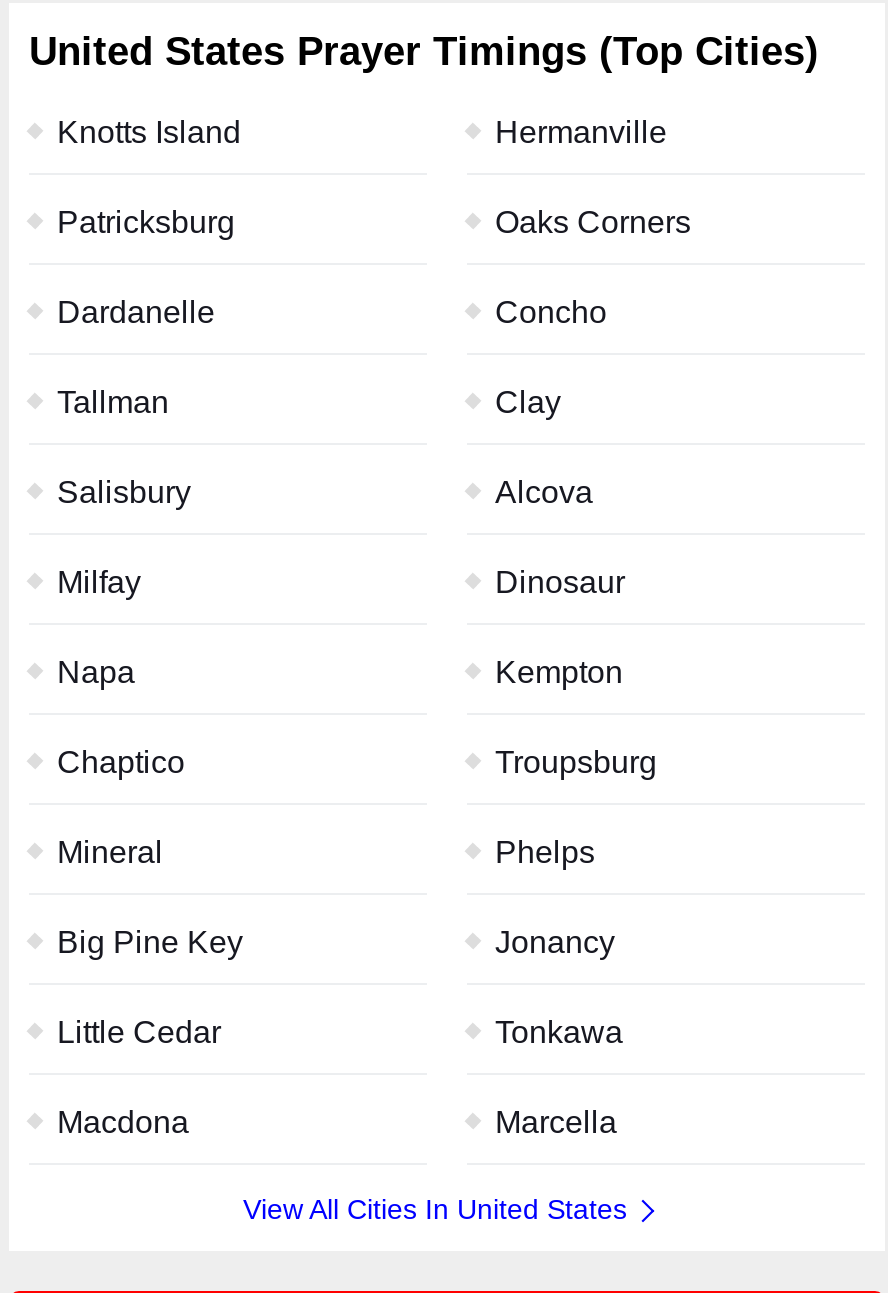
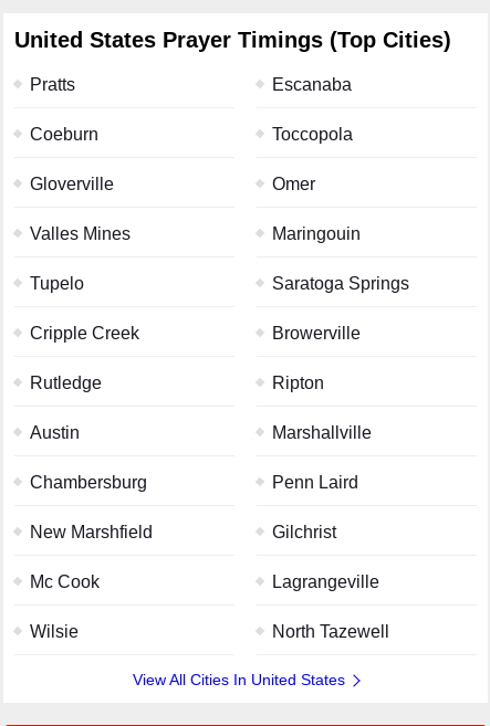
[57,115,667,149] Knotts Island | Hermanville -> [30,75,352,94] Pratts | Escanaba
[57,205,691,239] Patricksburg | Oaks Corners -> [30,125,353,144] Coeburn | Toccopola
[57,295,607,329] Dardanelle | Concho -> [30,175,315,193] Gloverville | Omer
[57,385,561,419] Tallman | Clay -> [30,224,361,243] Valles Mines | Maringouin
[57,475,593,509] Salisbury | Alcova -> [30,274,409,293] Tupelo | Saratoga Springs
[57,565,625,599] Milfay | Dinosaur -> [30,324,361,343] Cripple Creek | Browerville
[57,655,623,689] Napa | Kempton -> [30,373,324,392] Rutledge | Ripton
[57,745,657,779] Chaptico | Troupsburg -> [30,423,372,442] Austin | Marshallville
[57,835,595,869] Mineral | Phelps -> [30,473,358,492] Chambersburg | Penn Laird
[57,925,615,959] Big Pine Key | Jonancy -> [30,523,336,541] New Marshfield | Gilchrist
[57,1015,623,1049] Little Cedar | Tonkawa -> [30,572,379,591] Mc Cook | Lagrangeville
[57,1105,617,1139] Macdona | Marcella -> [30,622,389,641] Wilsie | North Tazewell

